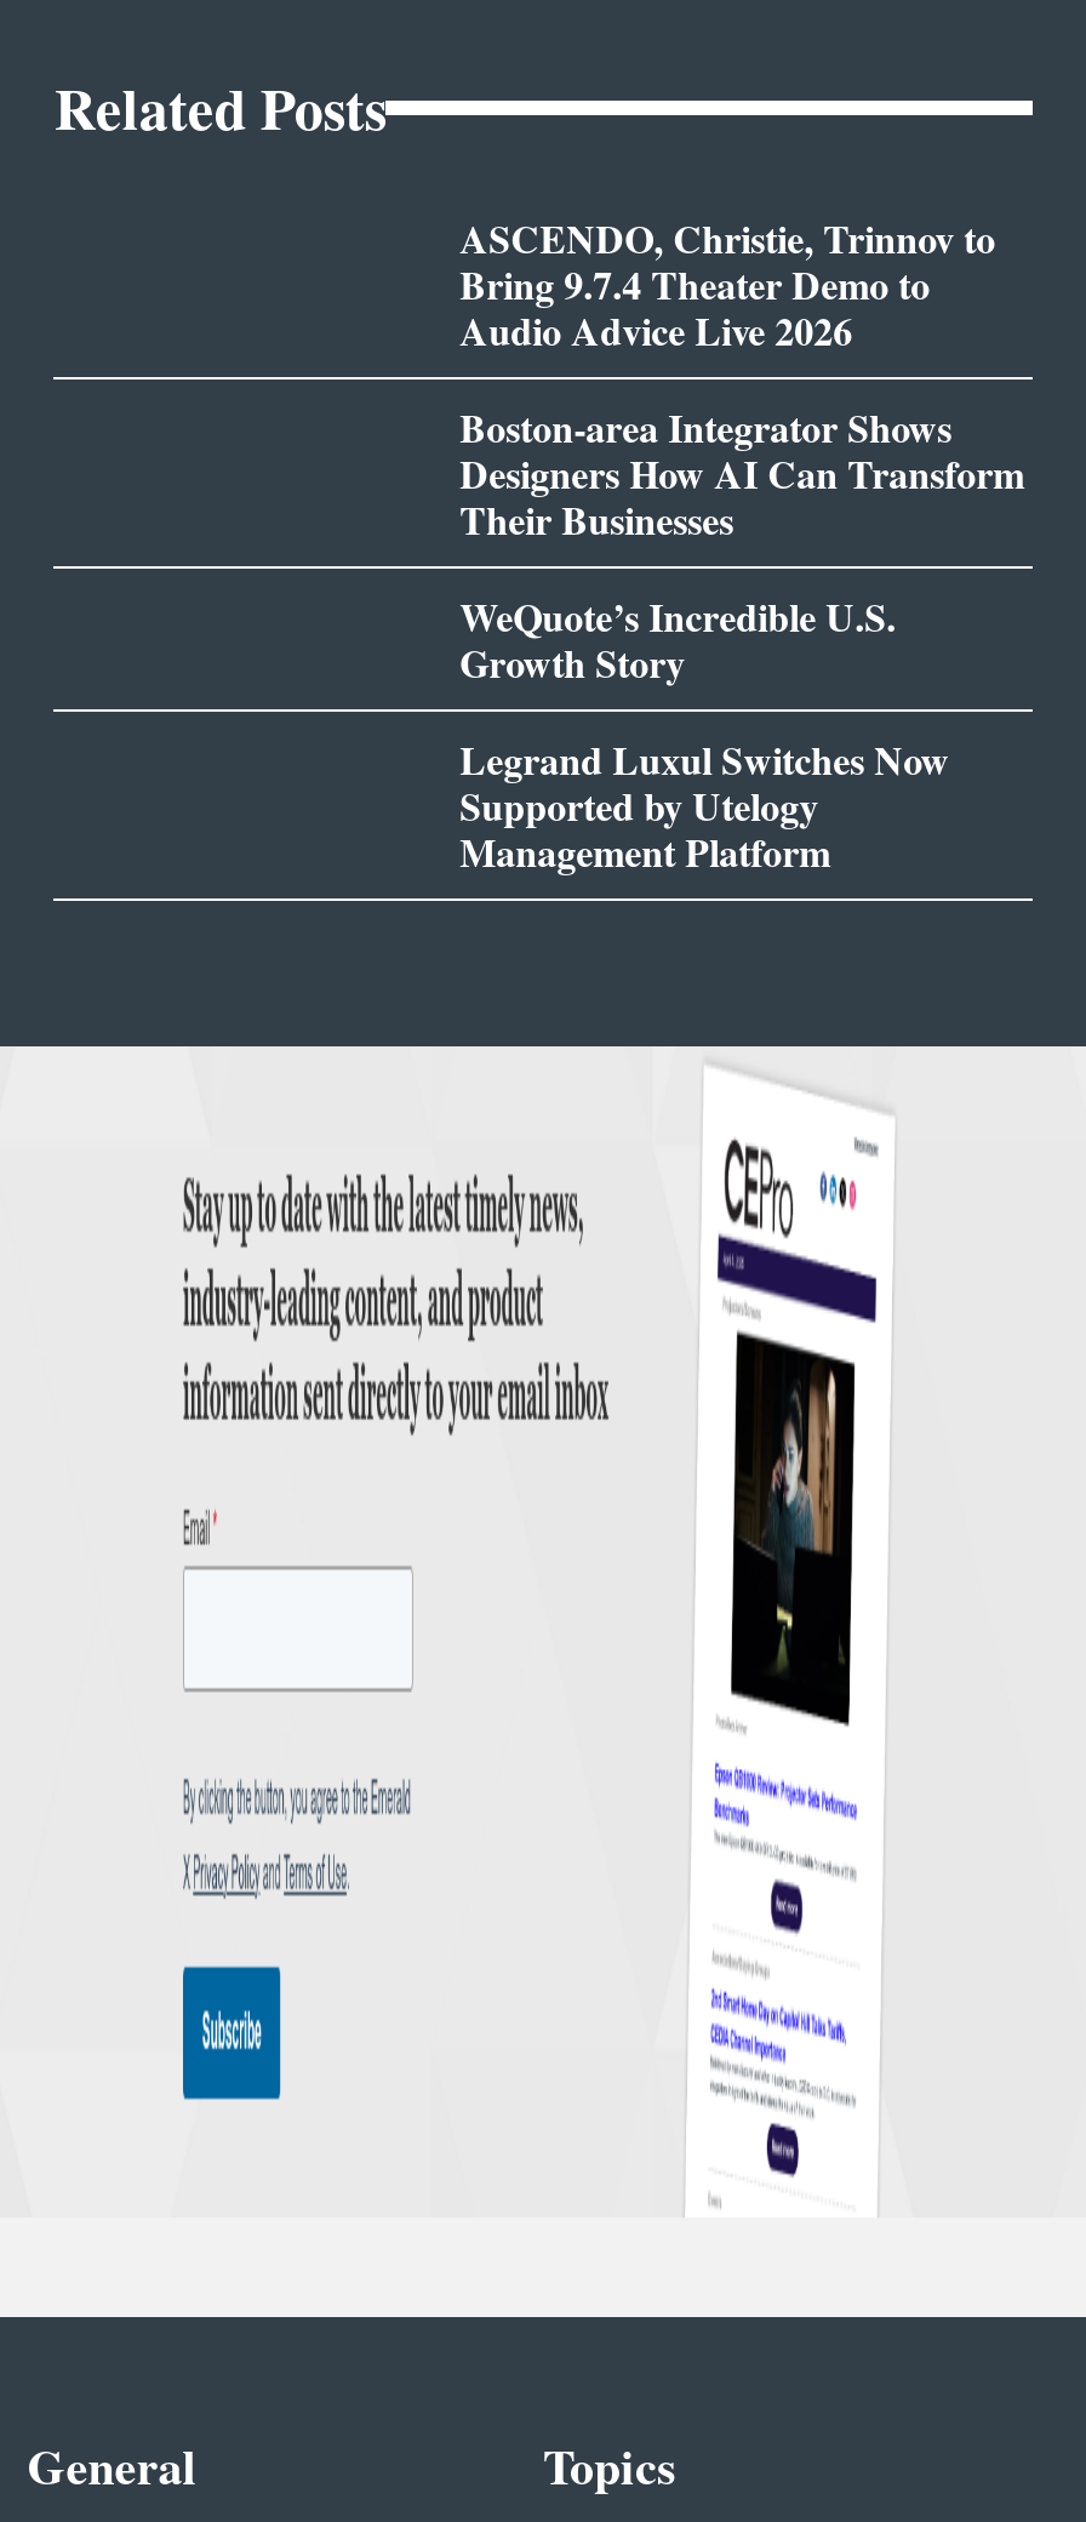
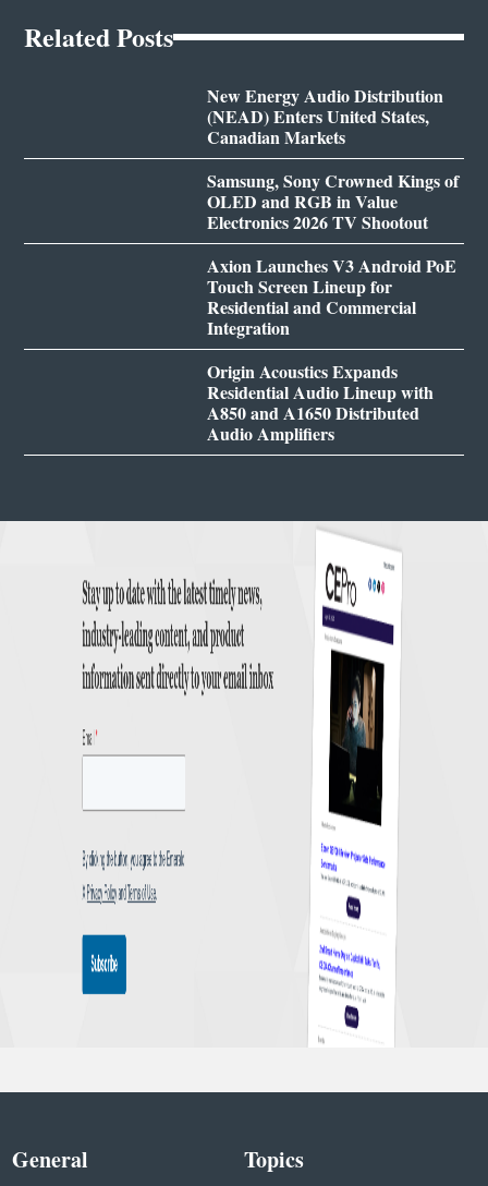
[460,210,996,357] ASCENDO, Christie, Trinnov to | Bring 9.7.4 Theater Demo to | Audio Advice Live 2026 -> [207,83,443,149] New Energy Audio Distribution | (NEAD) Enters United States, | Canadian Markets
[460,399,1025,547] Boston-area Integrator Shows | Designers How AI Can Transform | Their Businesses -> [207,168,458,234] Samsung, Sony Crowned Kings of | OLED and RGB in Value | Electronics 2026 TV Shootout
[460,588,896,690] WeQuote’s Incredible U.S. | Growth Story -> [207,253,456,340] Axion Launches V3 Android PoE | Touch Screen Lineup for | Residential and Commercial | Integration
[460,731,950,879] Legrand Luxul Switches Now | Supported by Utelogy | Management Platform -> [207,359,433,446] Origin Acoustics Expands | Residential Audio Lineup with | A850 and A1650 Distributed | Audio Amplifiers

